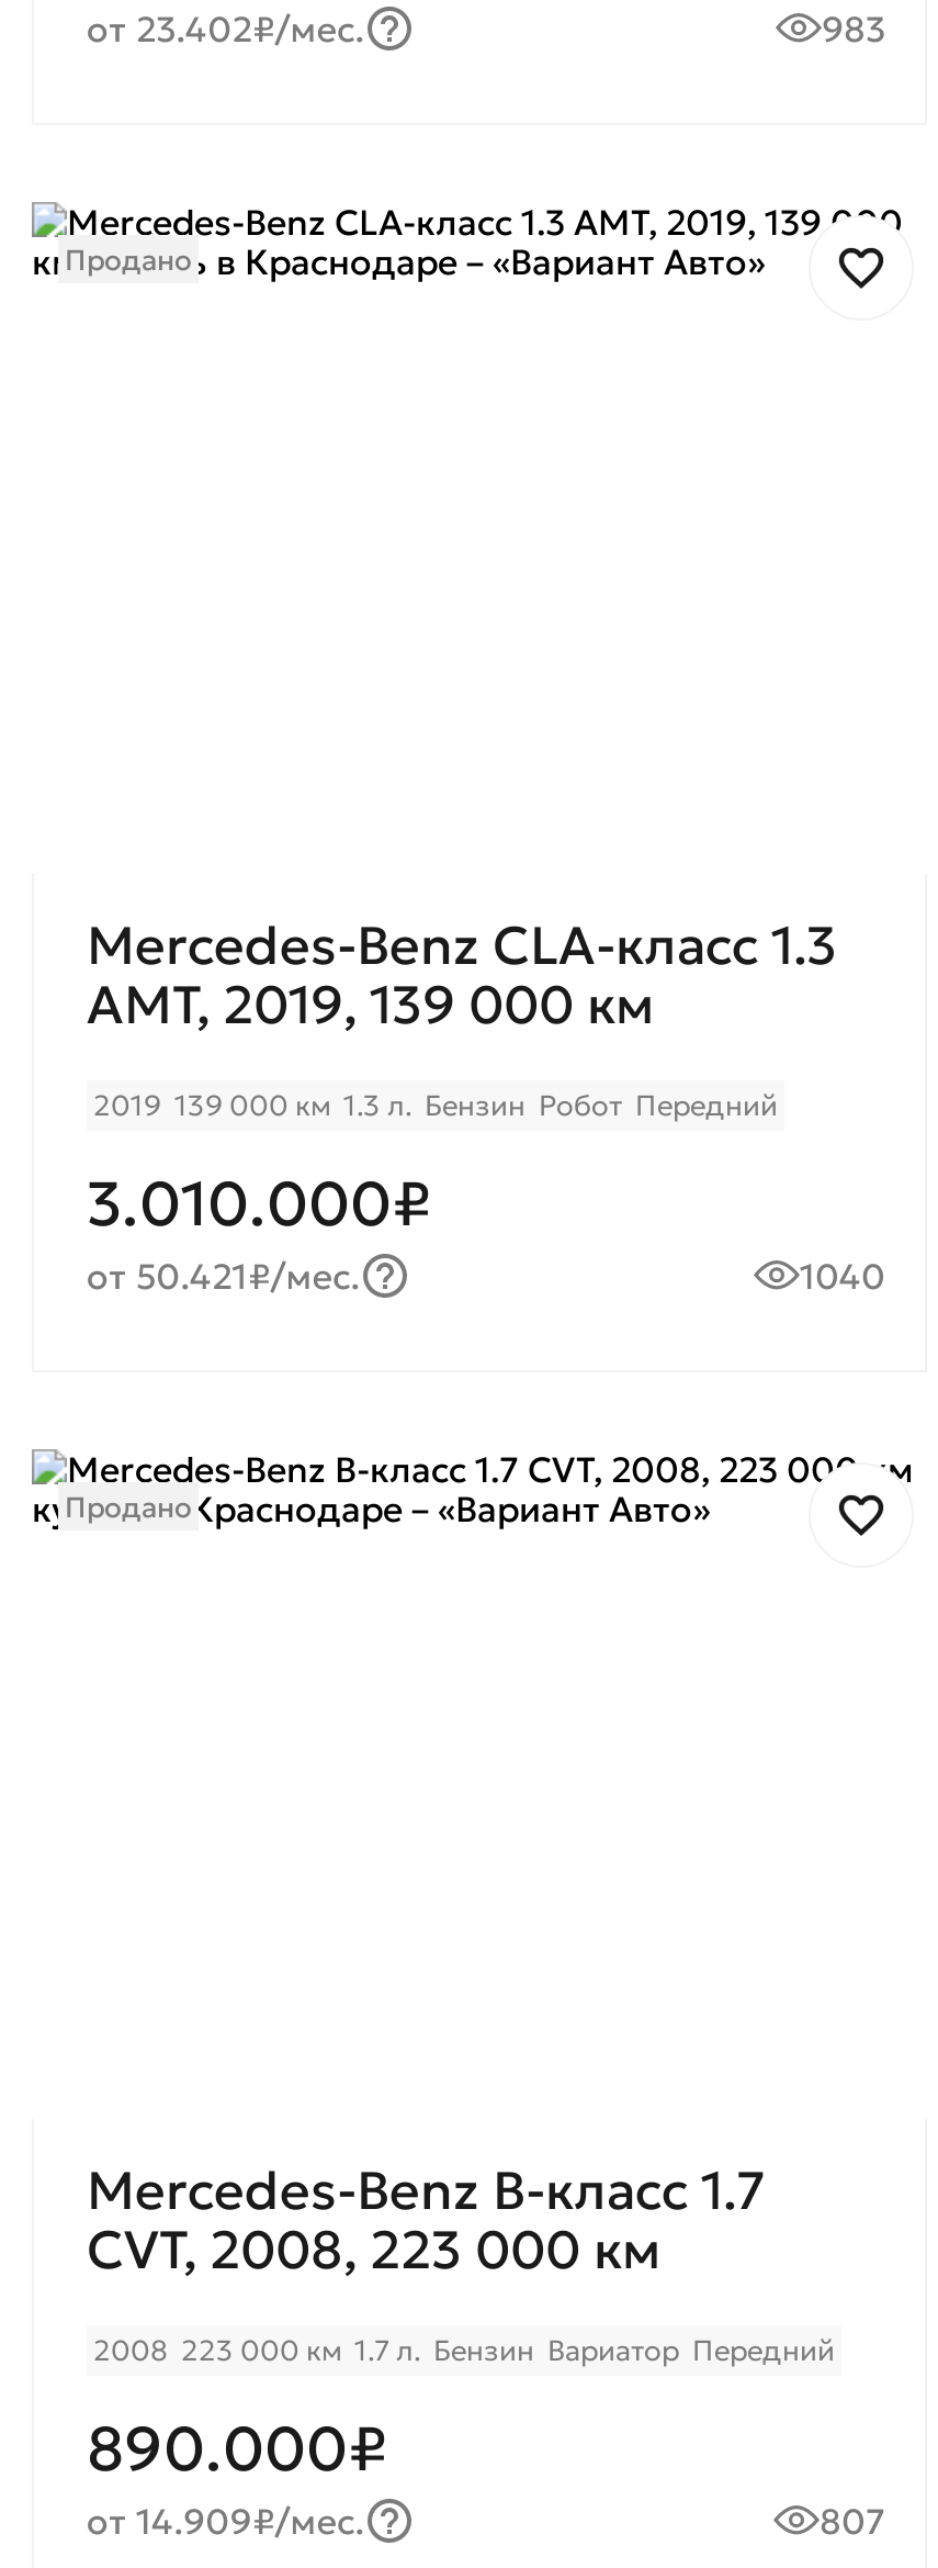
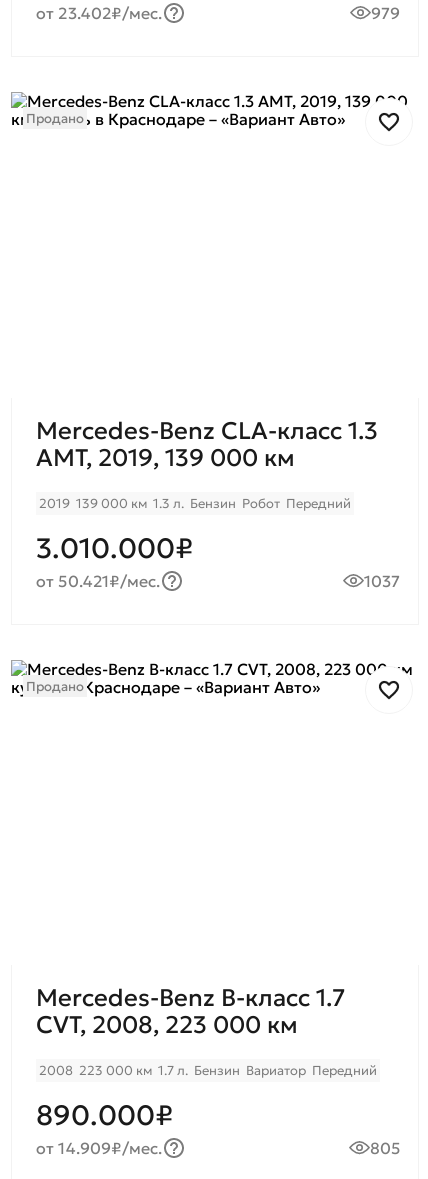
[822,7,885,51] 983 -> [371,3,400,23] 979
[800,1253,885,1297] 1040 -> [364,571,400,591] 1037
[820,2499,885,2543] 807 -> [370,1138,400,1158] 805

